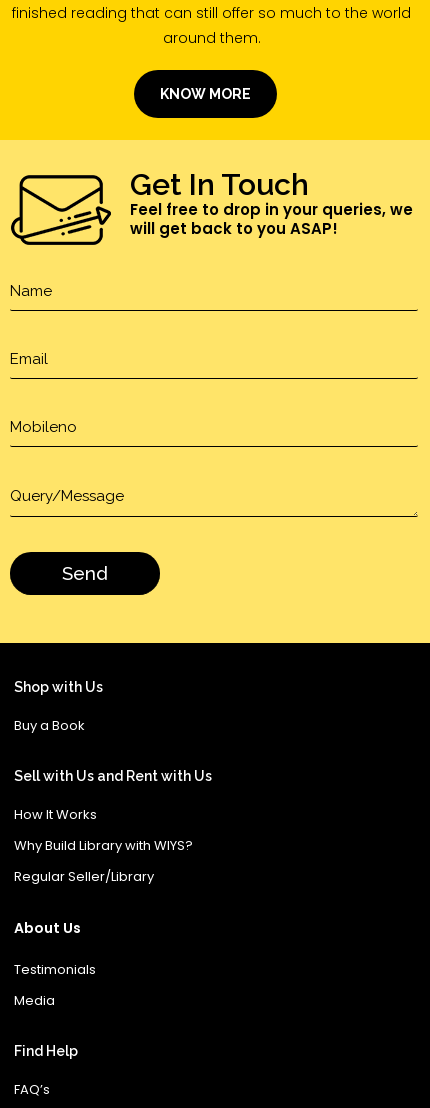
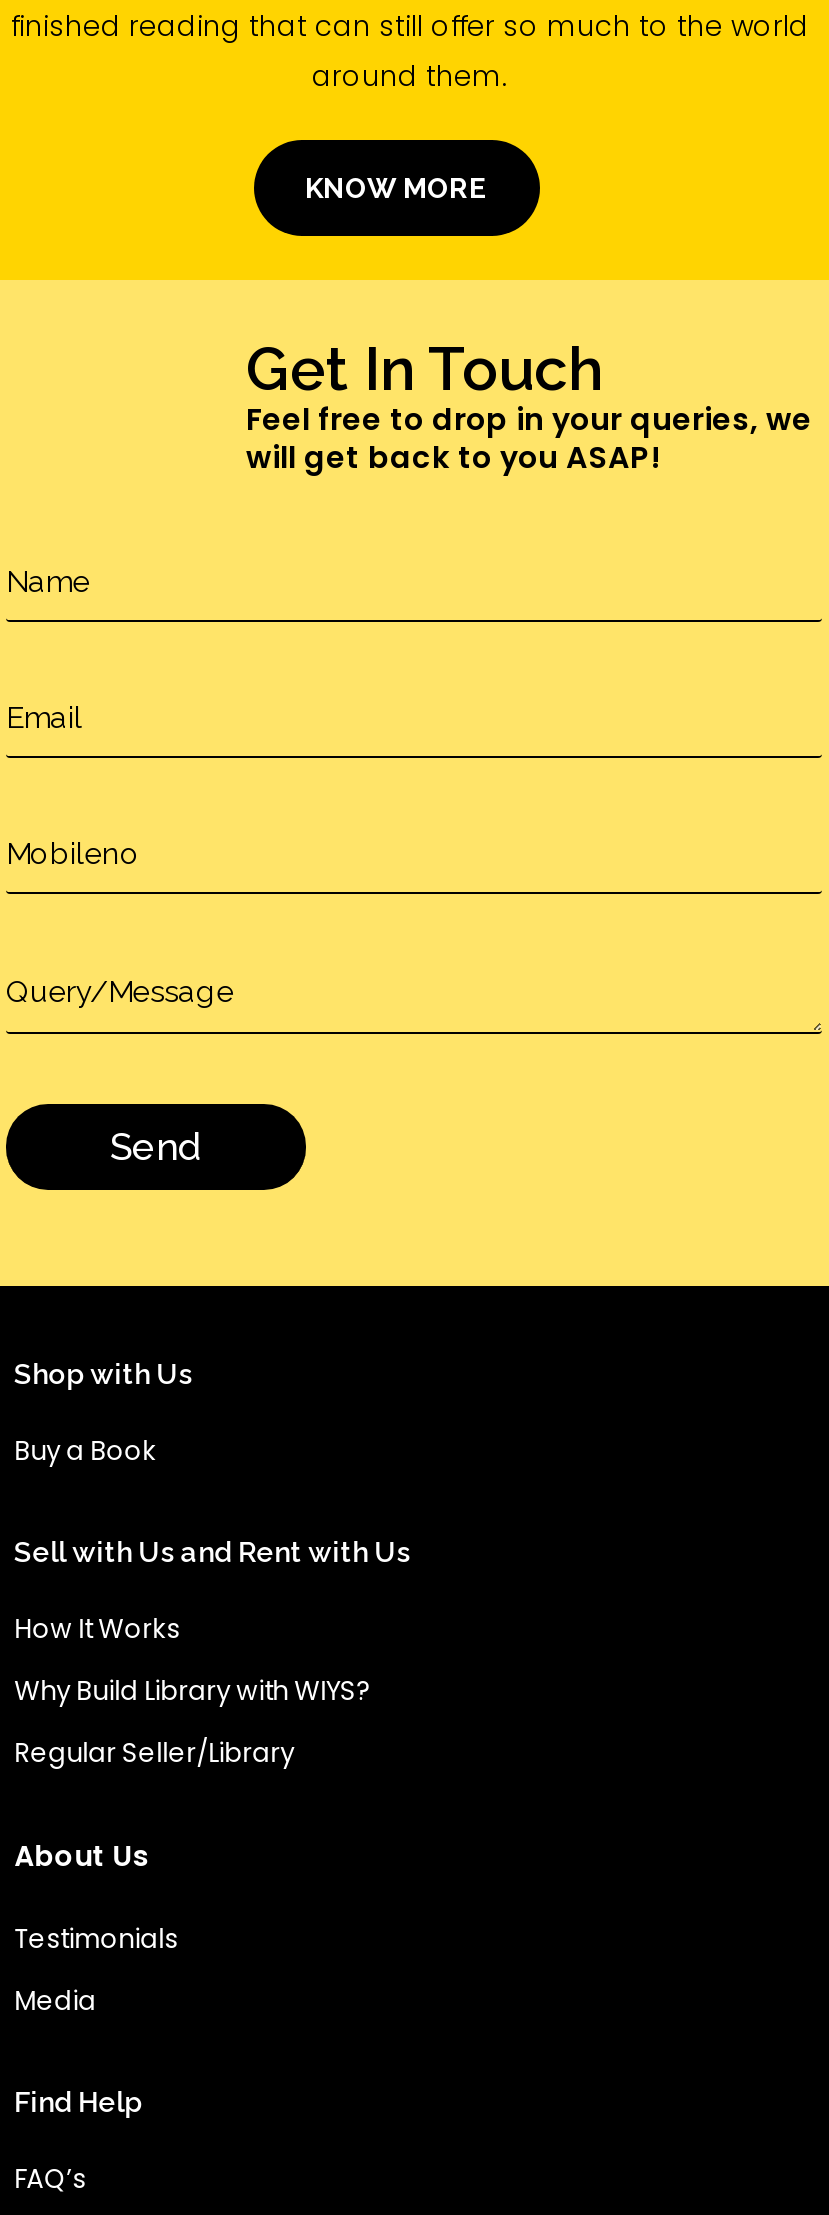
[10,174,112,246] [image] -> none

